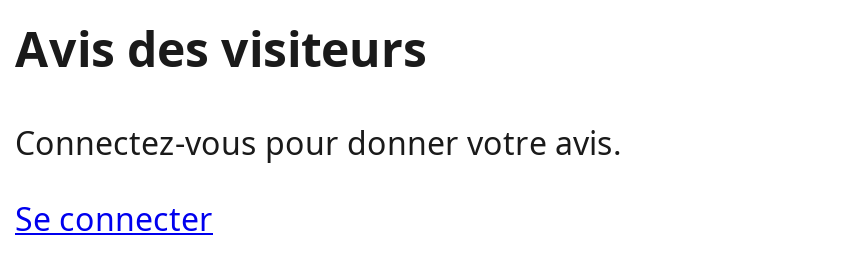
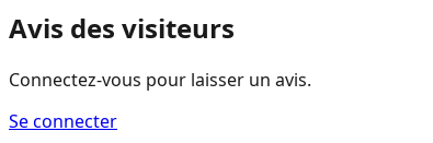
[15,121,621,165] Connectez-vous pour donner votre avis. -> [9,68,311,92] Connectez-vous pour laisser un avis.

